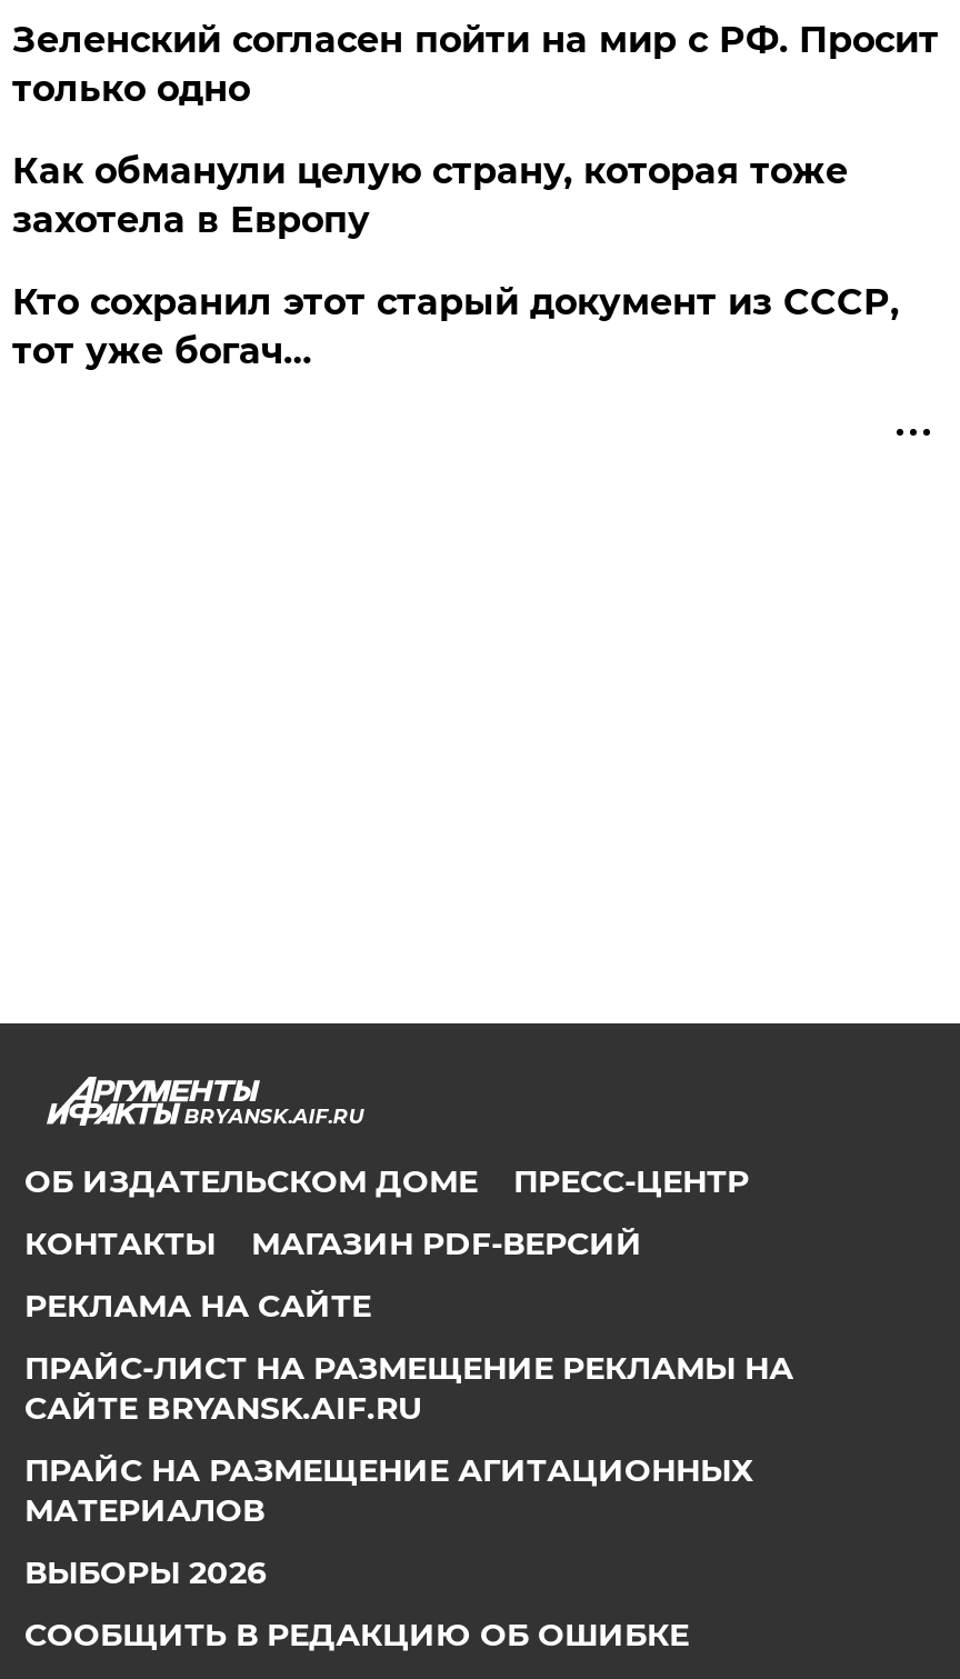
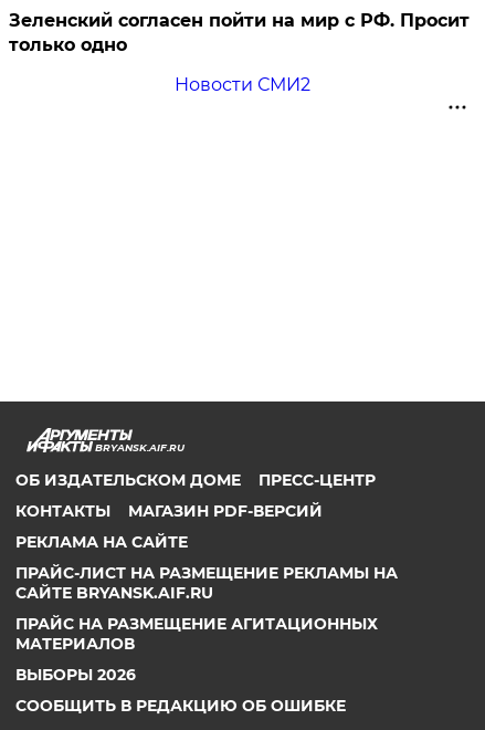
[12,150,899,372] Как обманули целую страну, которая тоже | захотела в Европу | Кто сохранил этот старый документ из СССР, | тот уже богач… -> [174,74,310,95] Новости СМИ2

